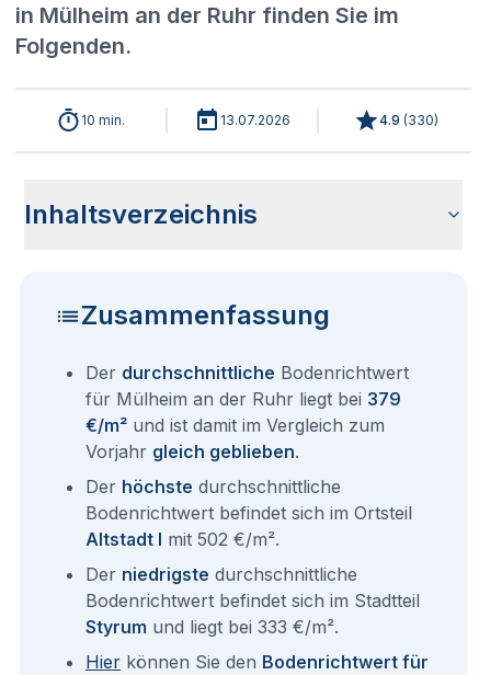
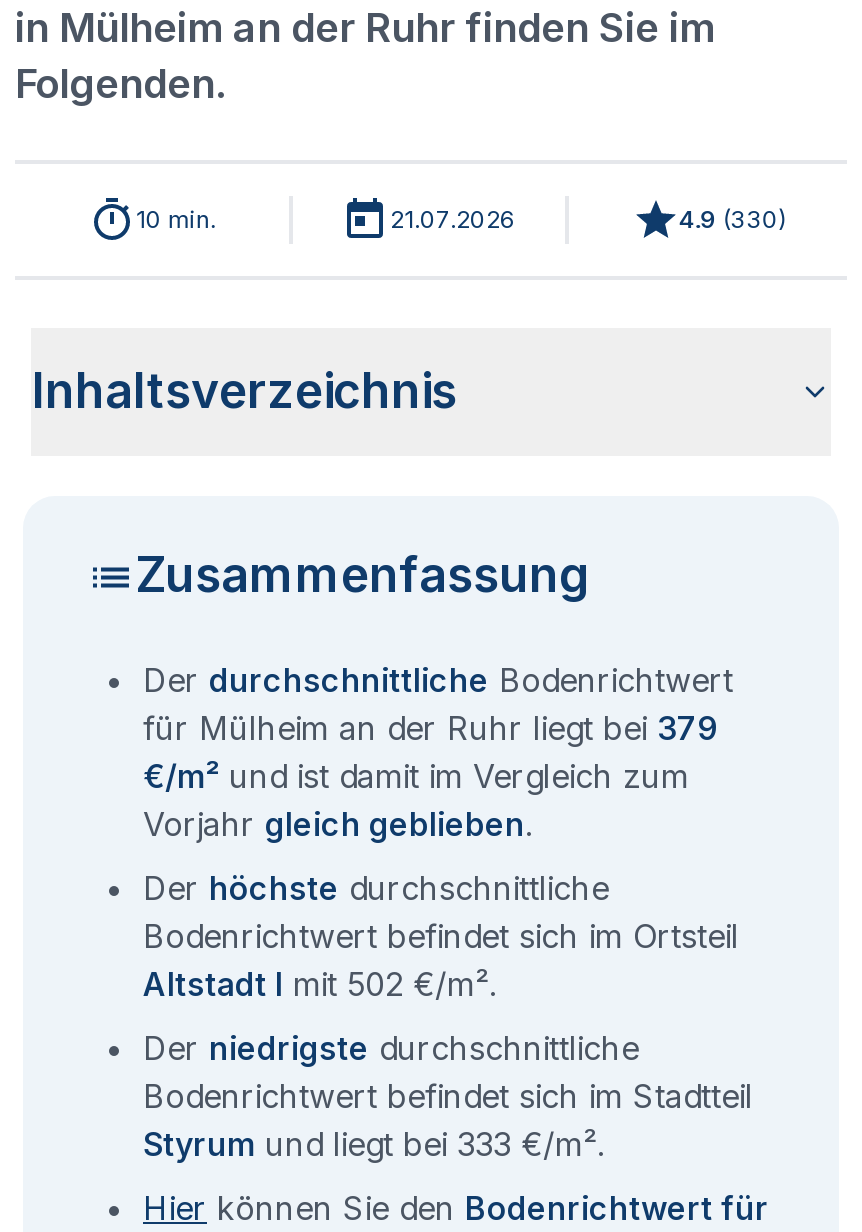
[220,112,290,128] 13.07.2026 -> [390,204,516,234] 21.07.2026

